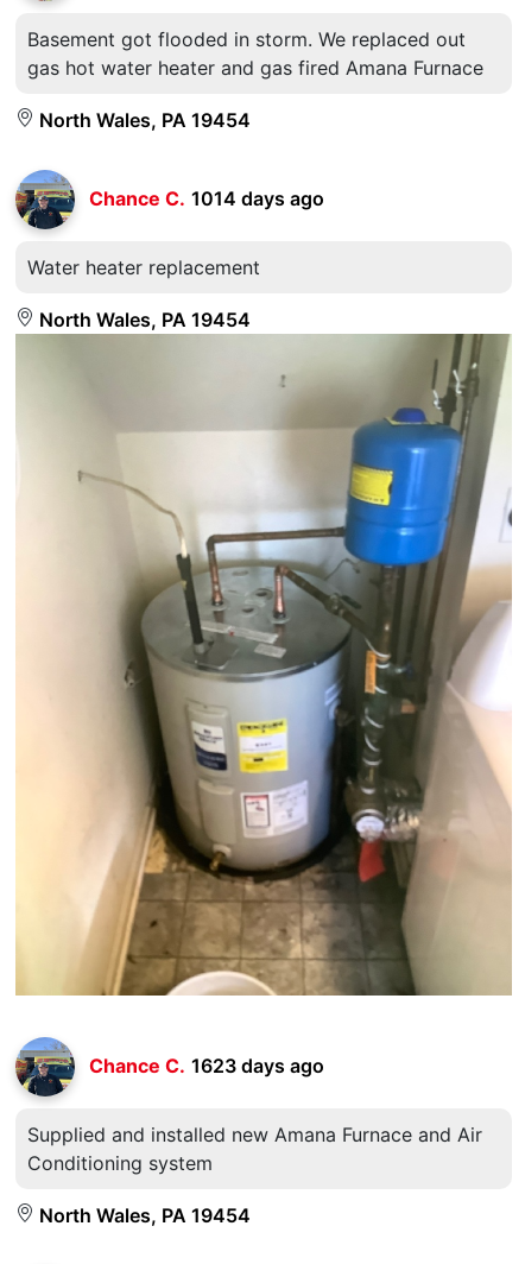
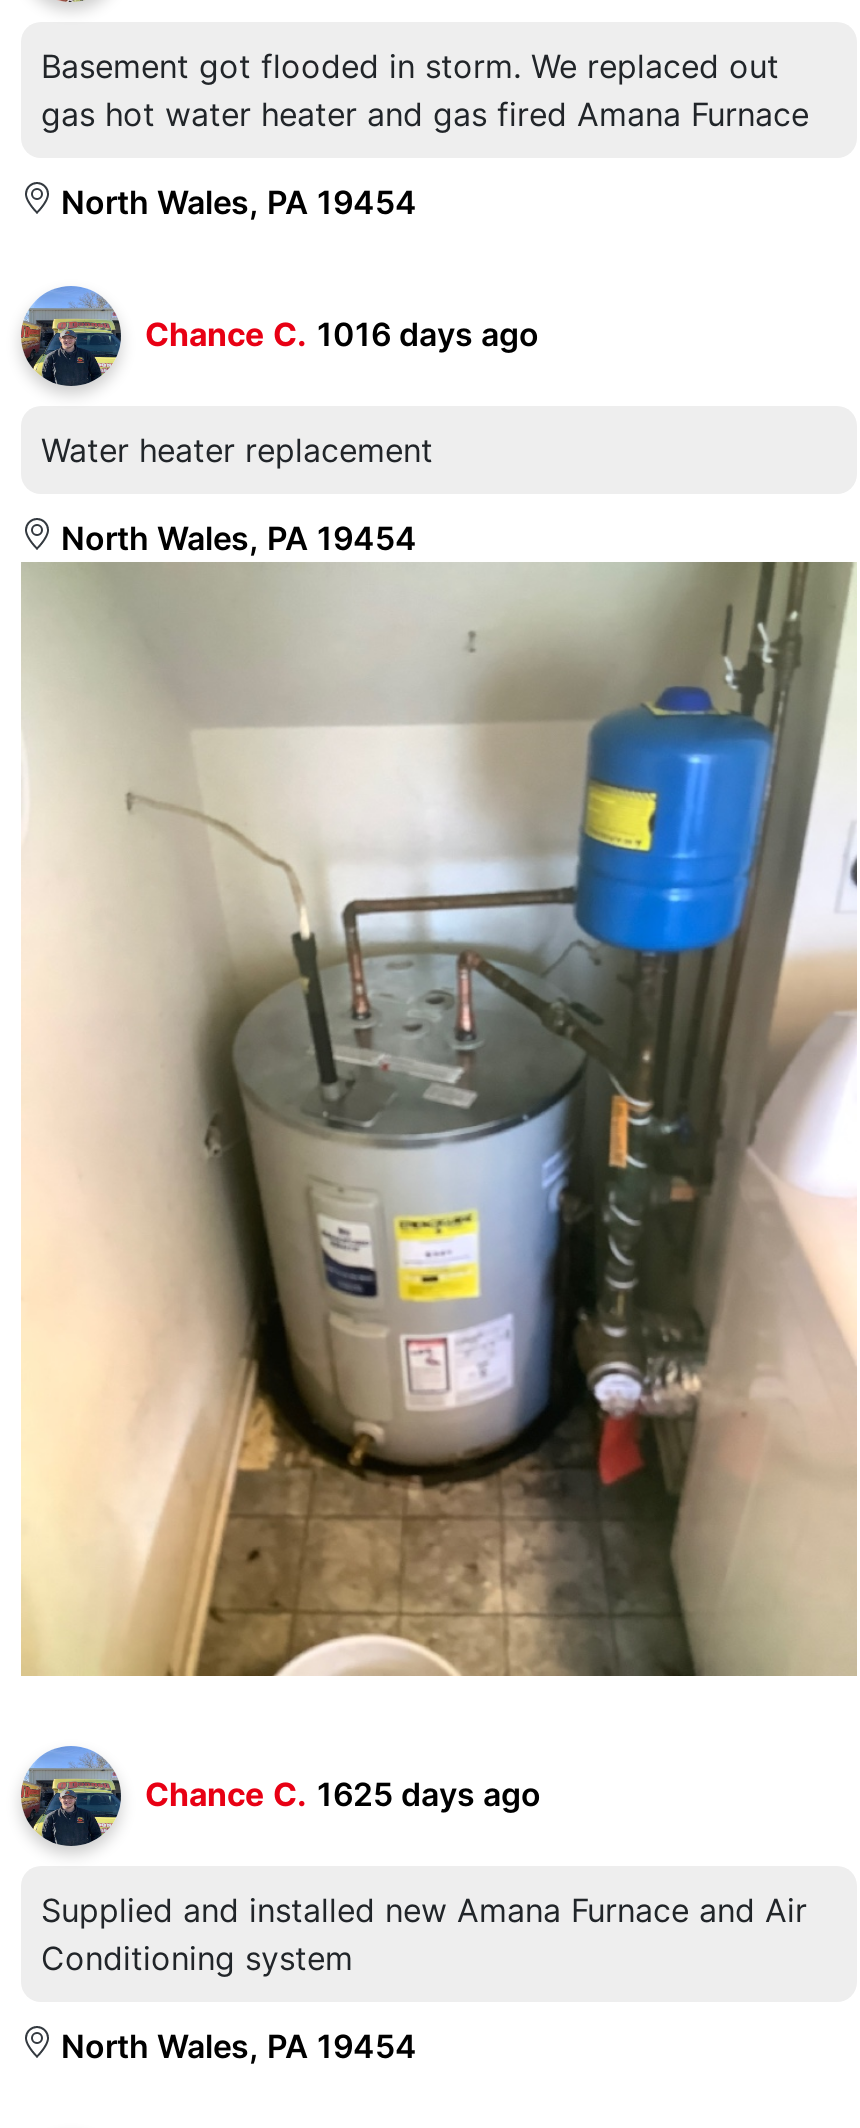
[89,186,324,210] Chance C. 1014 days ago -> [145,313,539,353] Chance C. 1016 days ago
[89,1054,324,1077] Chance C. 1623 days ago -> [145,1774,541,1814] Chance C. 1625 days ago

